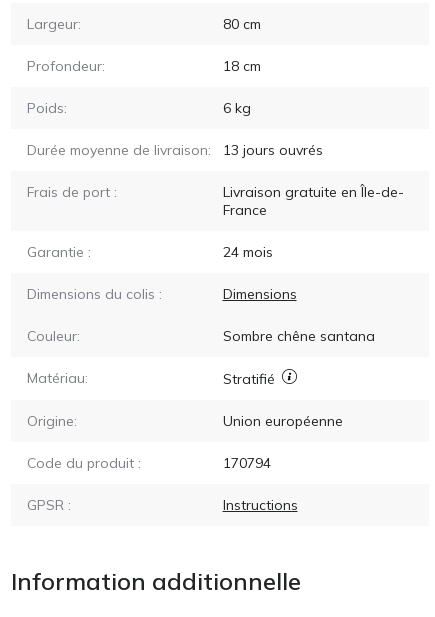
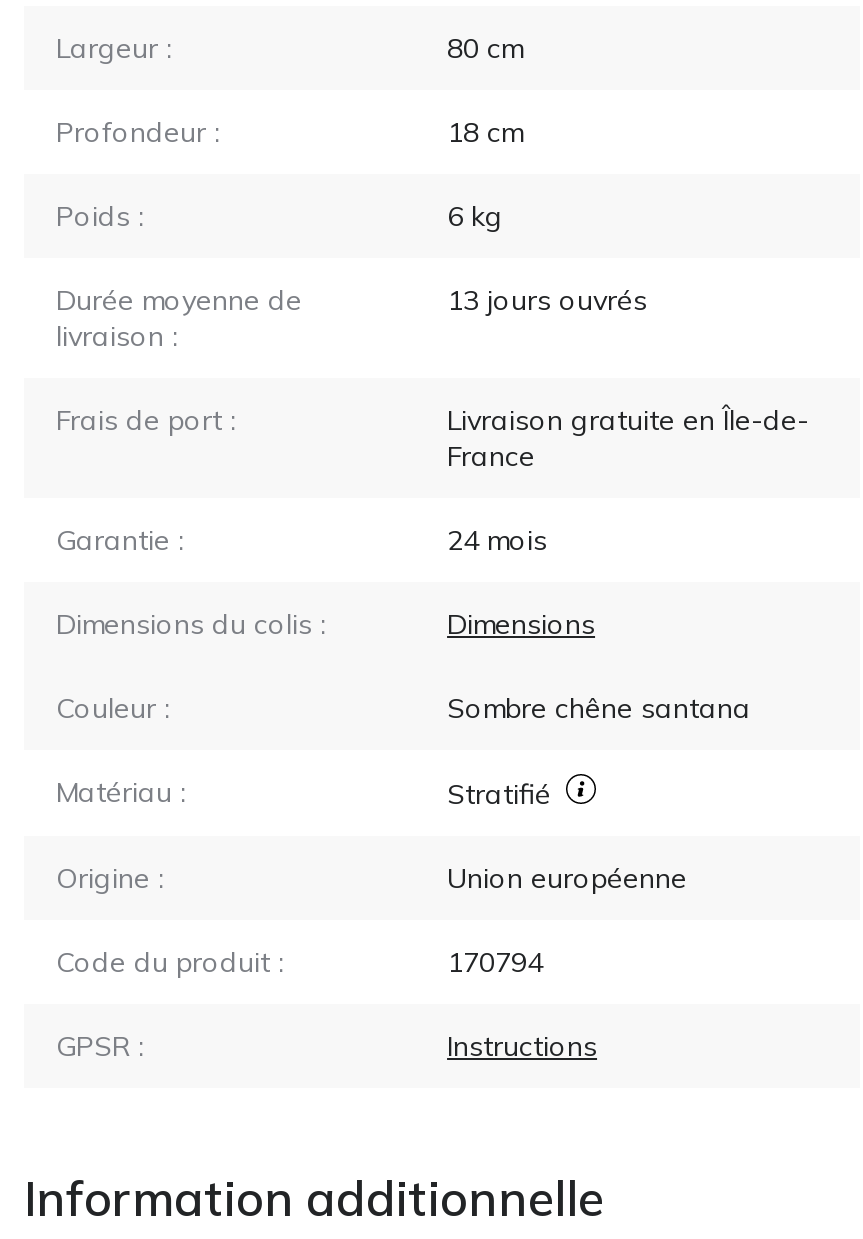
[27,15,81,33] Largeur: -> [56,30,172,66] Largeur :
[27,57,105,75] Profondeur: -> [56,114,220,150] Profondeur :
[27,99,67,117] Poids: -> [56,198,144,234] Poids :
[27,327,80,345] Couleur: -> [56,690,170,726] Couleur :
[27,369,88,387] Matériau: -> [56,774,186,810] Matériau :
[27,412,77,430] Origine: -> [56,860,164,896] Origine :

